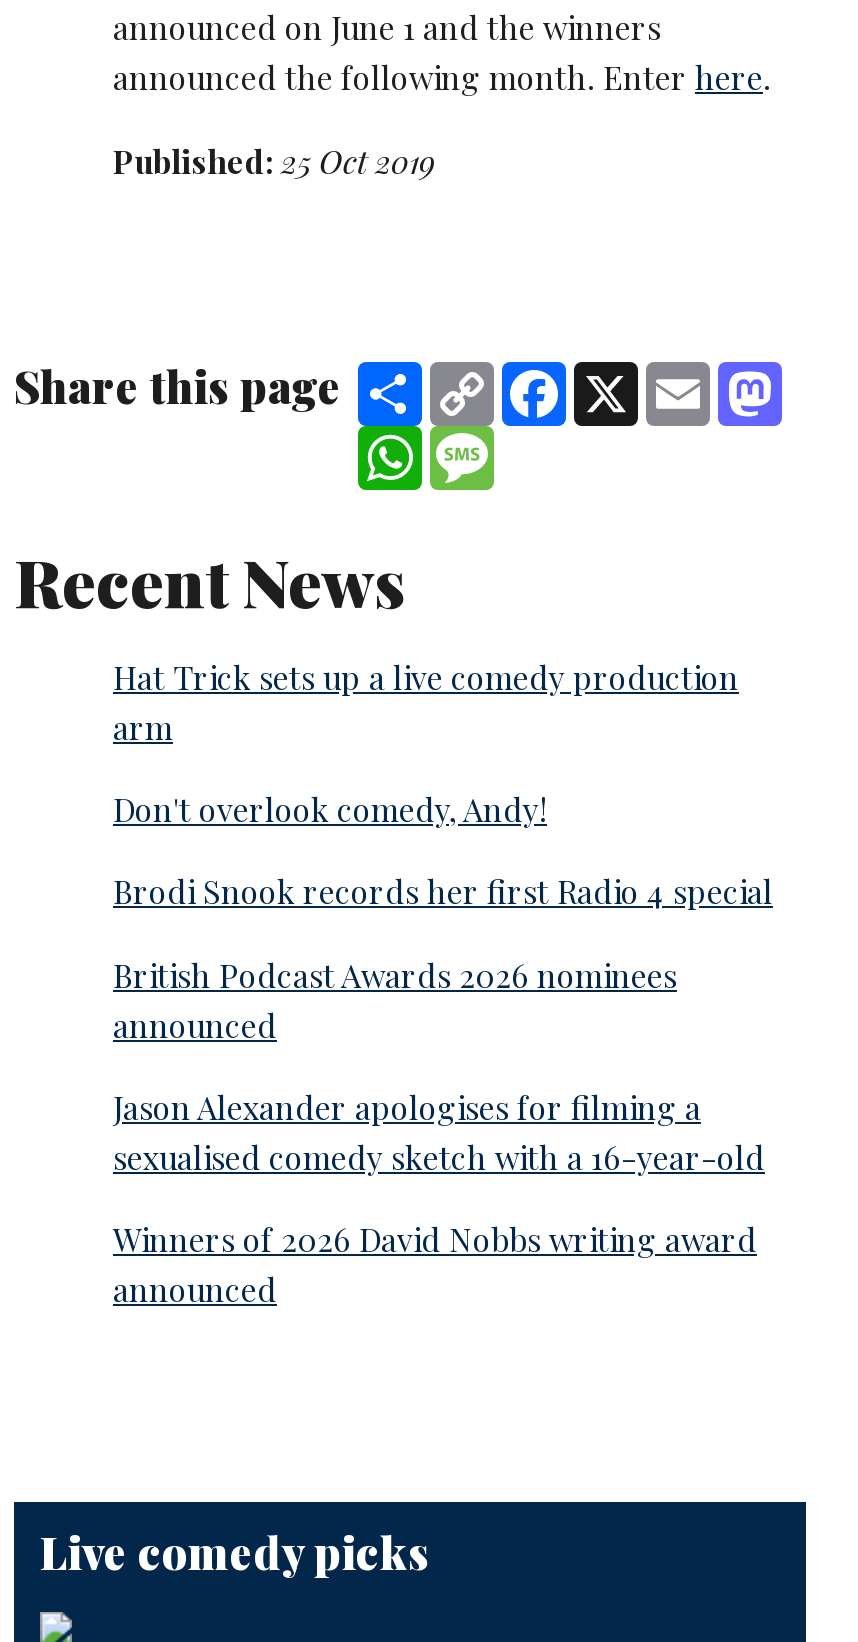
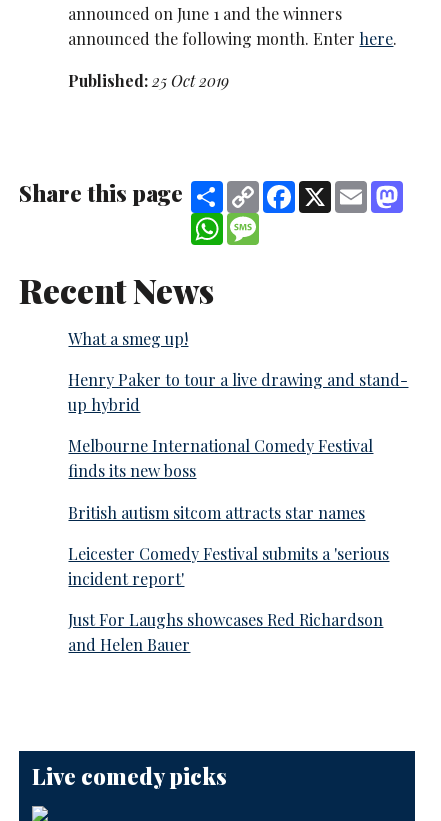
[113,656,739,748] Hat Trick sets up a live comedy production | arm -> [68,328,188,349] What a smeg up!
[113,788,547,830] Don't overlook comedy, Andy! -> [68,369,408,415] Henry Paker to tour a live drawing and stand- | up hybrid
[113,871,773,913] Brodi Snook records her first Radio 4 special -> [68,435,373,481] Melbourne International Comedy Festival | finds its new boss
[113,953,677,1045] British Podcast Awards 2026 nominees | announced -> [68,502,365,523] British autism sitcom attracts star names
[113,1086,765,1178] Jason Alexander apologises for filming a | sexualised comedy sketch with a 16-year-old -> [68,543,389,589] Leicester Comedy Festival submits a 'serious | incident report'
[113,1218,757,1310] Winners of 2026 David Nobbs writing award | announced -> [68,609,383,655] Just For Laughs showcases Red Richardson | and Helen Bauer

